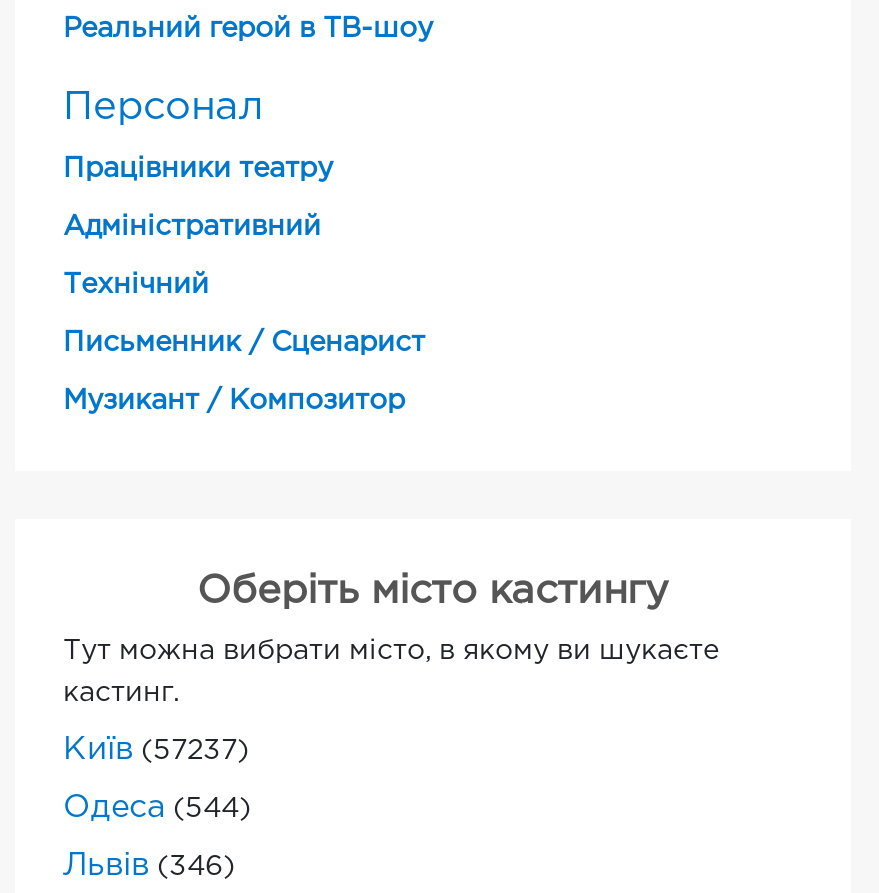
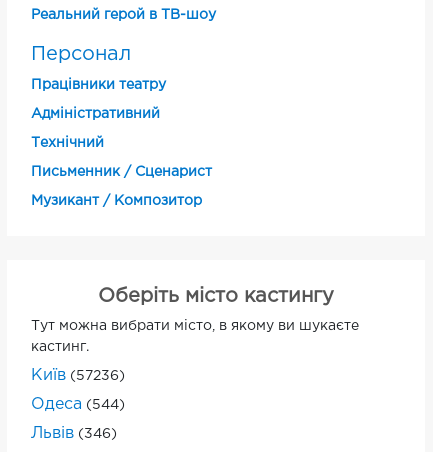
[63,735,249,765] Київ (57237) -> [31,368,125,383] Київ (57236)

